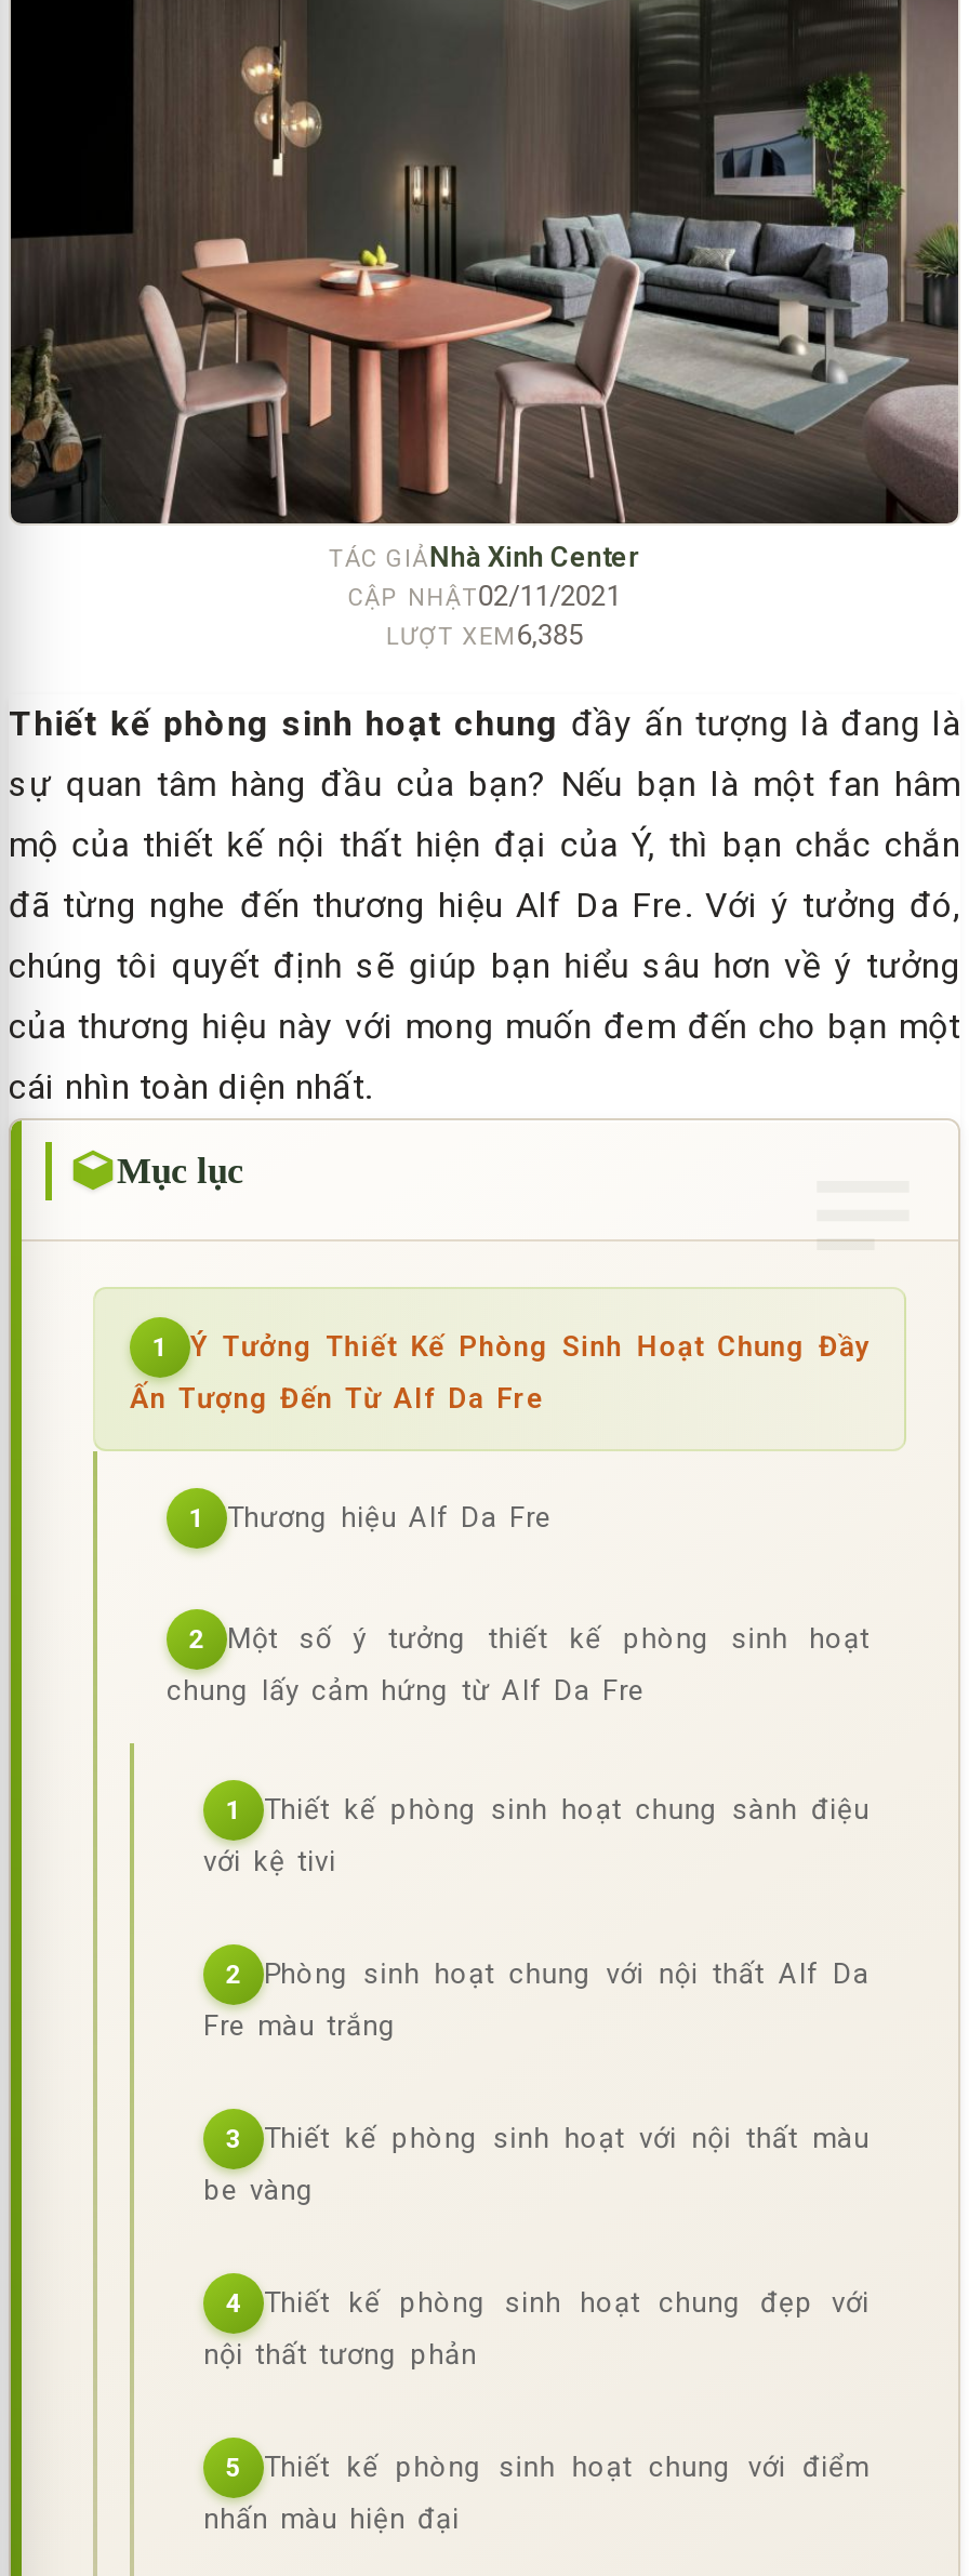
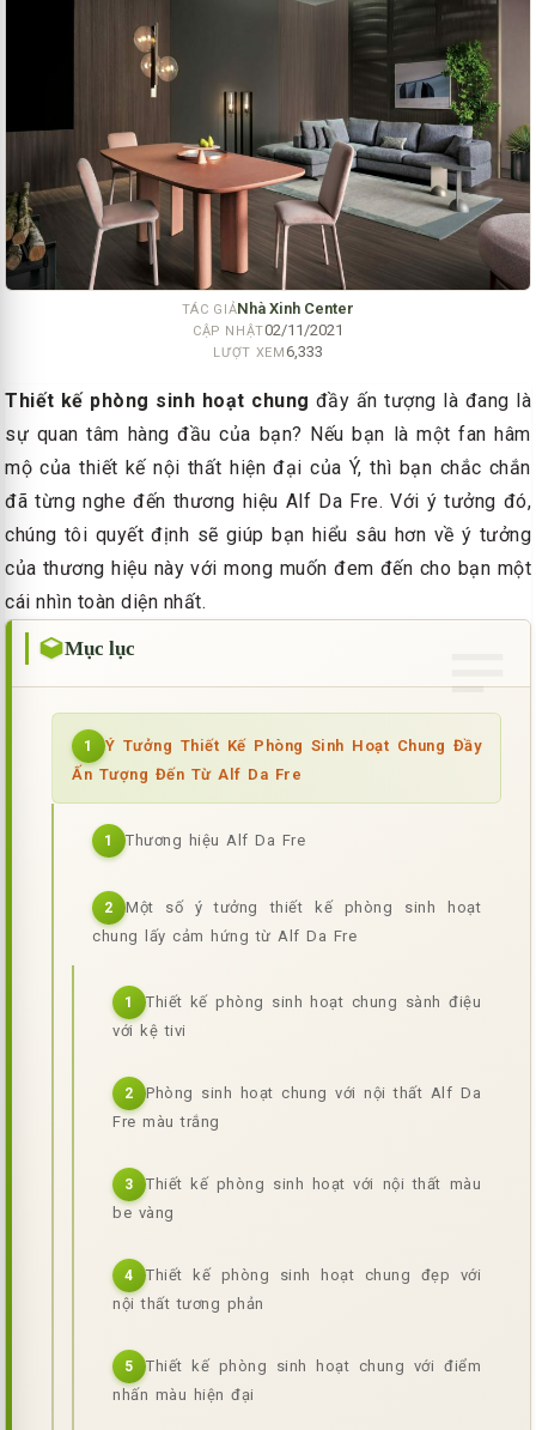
[386,618,583,651] LƯỢT XEM6,385 -> [213,342,323,360] LƯỢT XEM6,333

